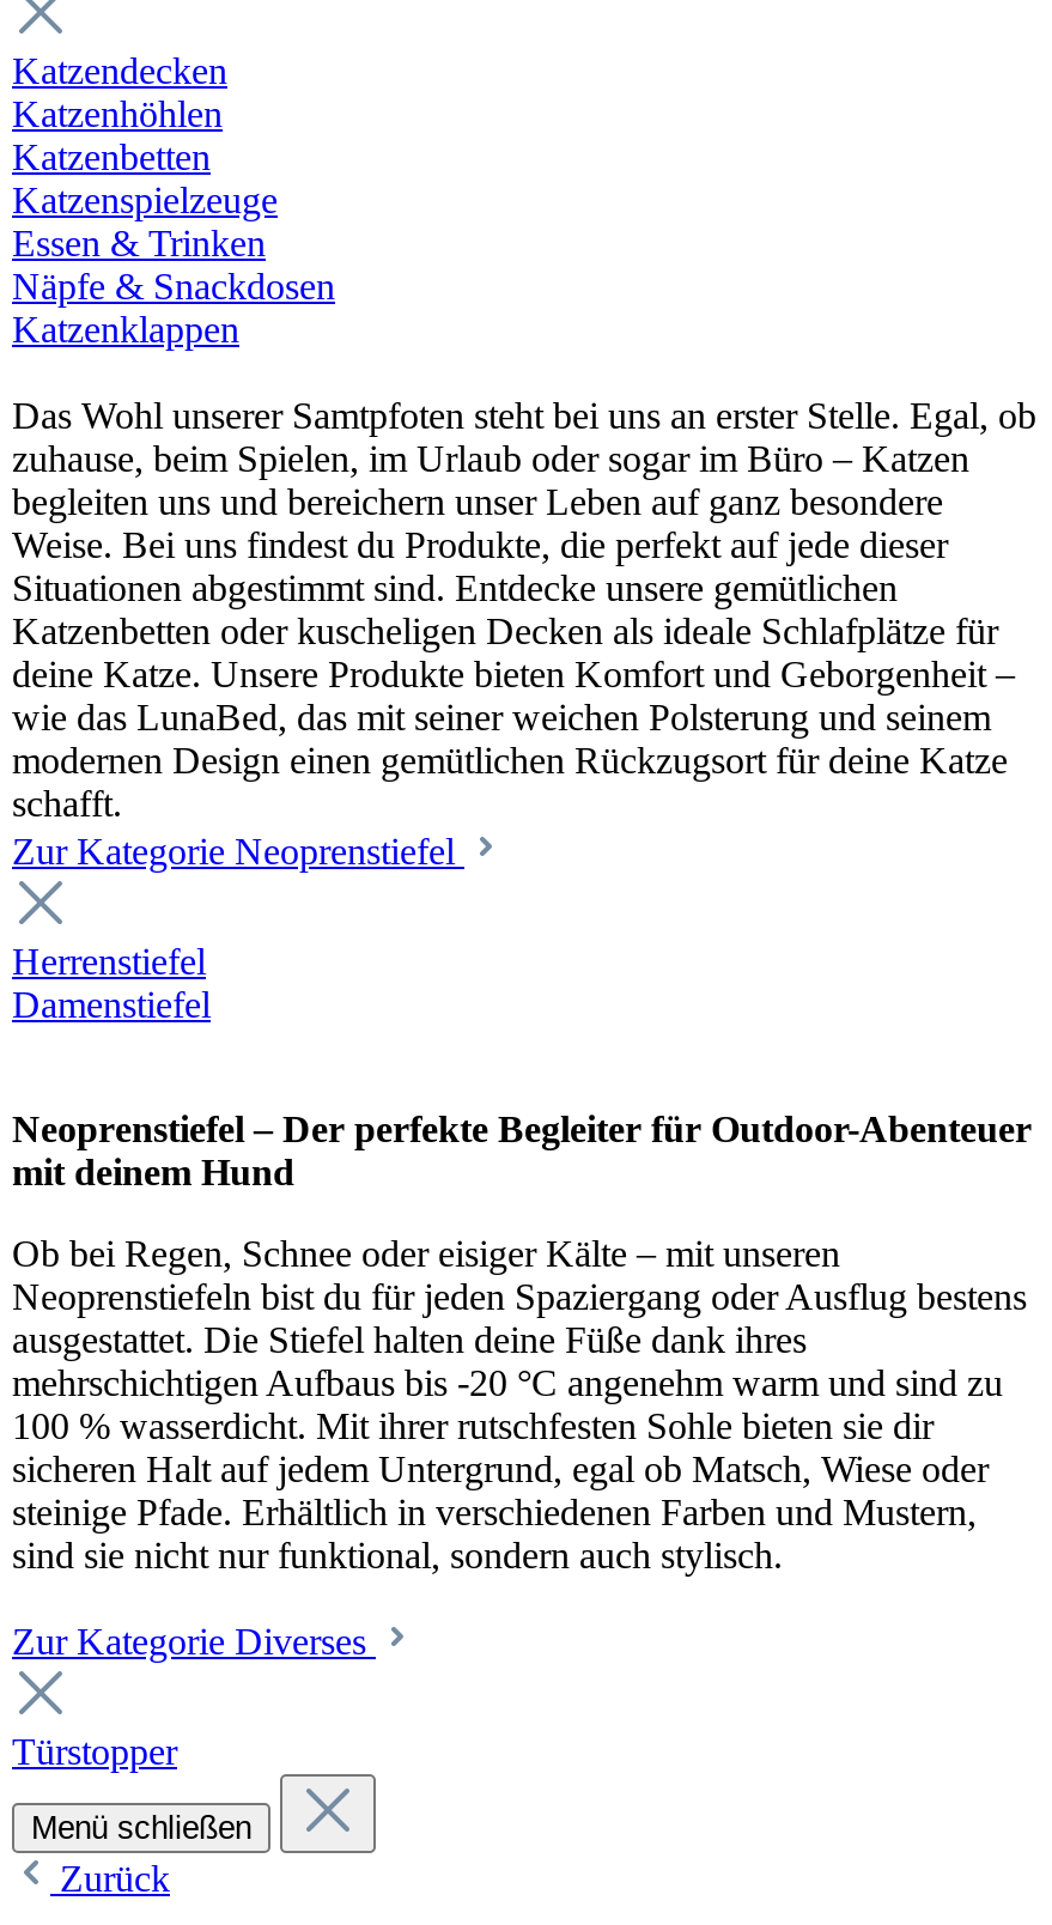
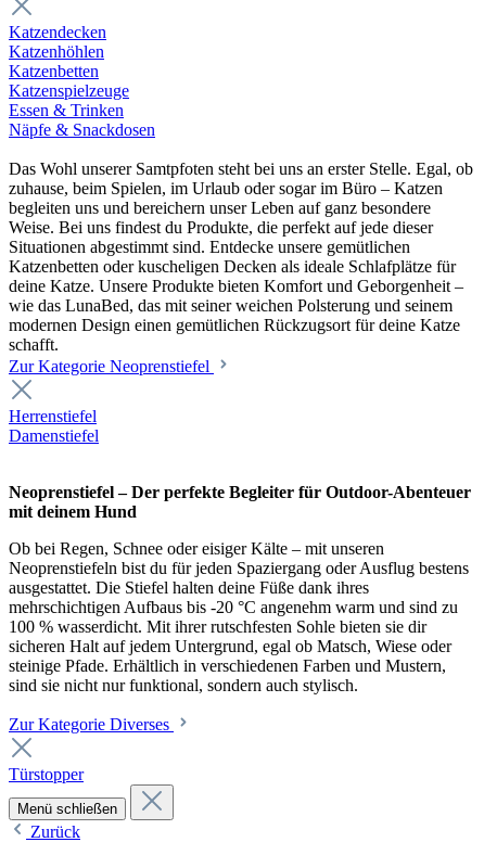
[12,308,239,349] Katzenklappen -> none

